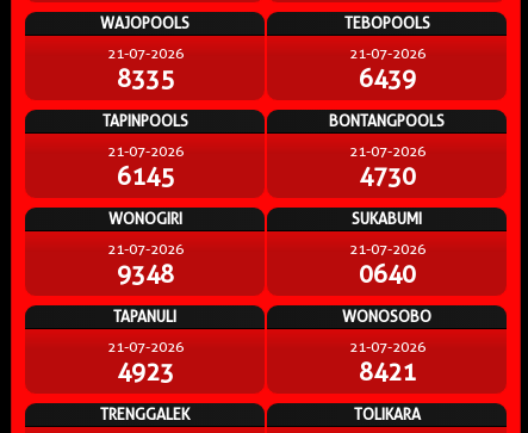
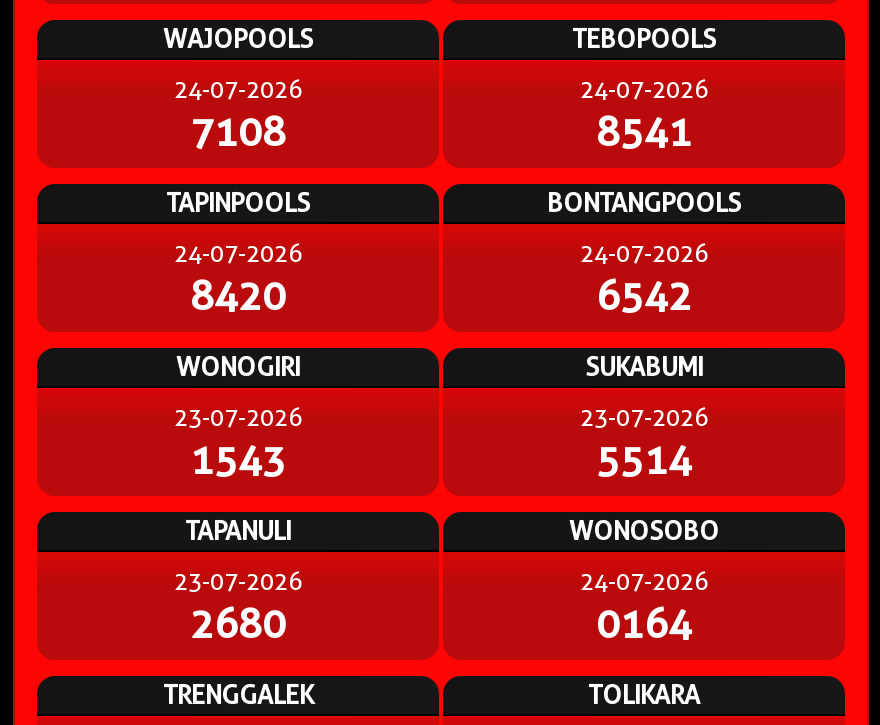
[107,45,183,62] 21-07-2026 -> [174,76,302,104] 24-07-2026
[349,45,425,62] 21-07-2026 -> [580,76,708,104] 24-07-2026
[116,64,173,93] 8335 -> [190,108,286,156] 7108
[358,64,415,93] 6439 -> [596,108,692,156] 8541
[107,143,183,160] 21-07-2026 -> [174,240,302,268] 24-07-2026
[349,143,425,160] 21-07-2026 -> [580,240,708,268] 24-07-2026
[116,162,173,191] 6145 -> [190,272,286,320] 8420
[358,162,415,191] 4730 -> [596,272,692,320] 6542
[107,241,183,258] 21-07-2026 -> [174,404,302,432] 23-07-2026
[349,241,425,258] 21-07-2026 -> [580,404,708,432] 23-07-2026
[116,260,173,289] 9348 -> [190,436,286,484] 1543
[358,260,415,289] 0640 -> [596,436,692,484] 5514
[107,339,183,355] 21-07-2026 -> [174,568,302,596] 23-07-2026
[349,339,425,355] 21-07-2026 -> [580,568,708,596] 24-07-2026
[116,358,173,386] 4923 -> [190,600,286,648] 2680
[358,358,415,386] 8421 -> [596,600,692,648] 0164

